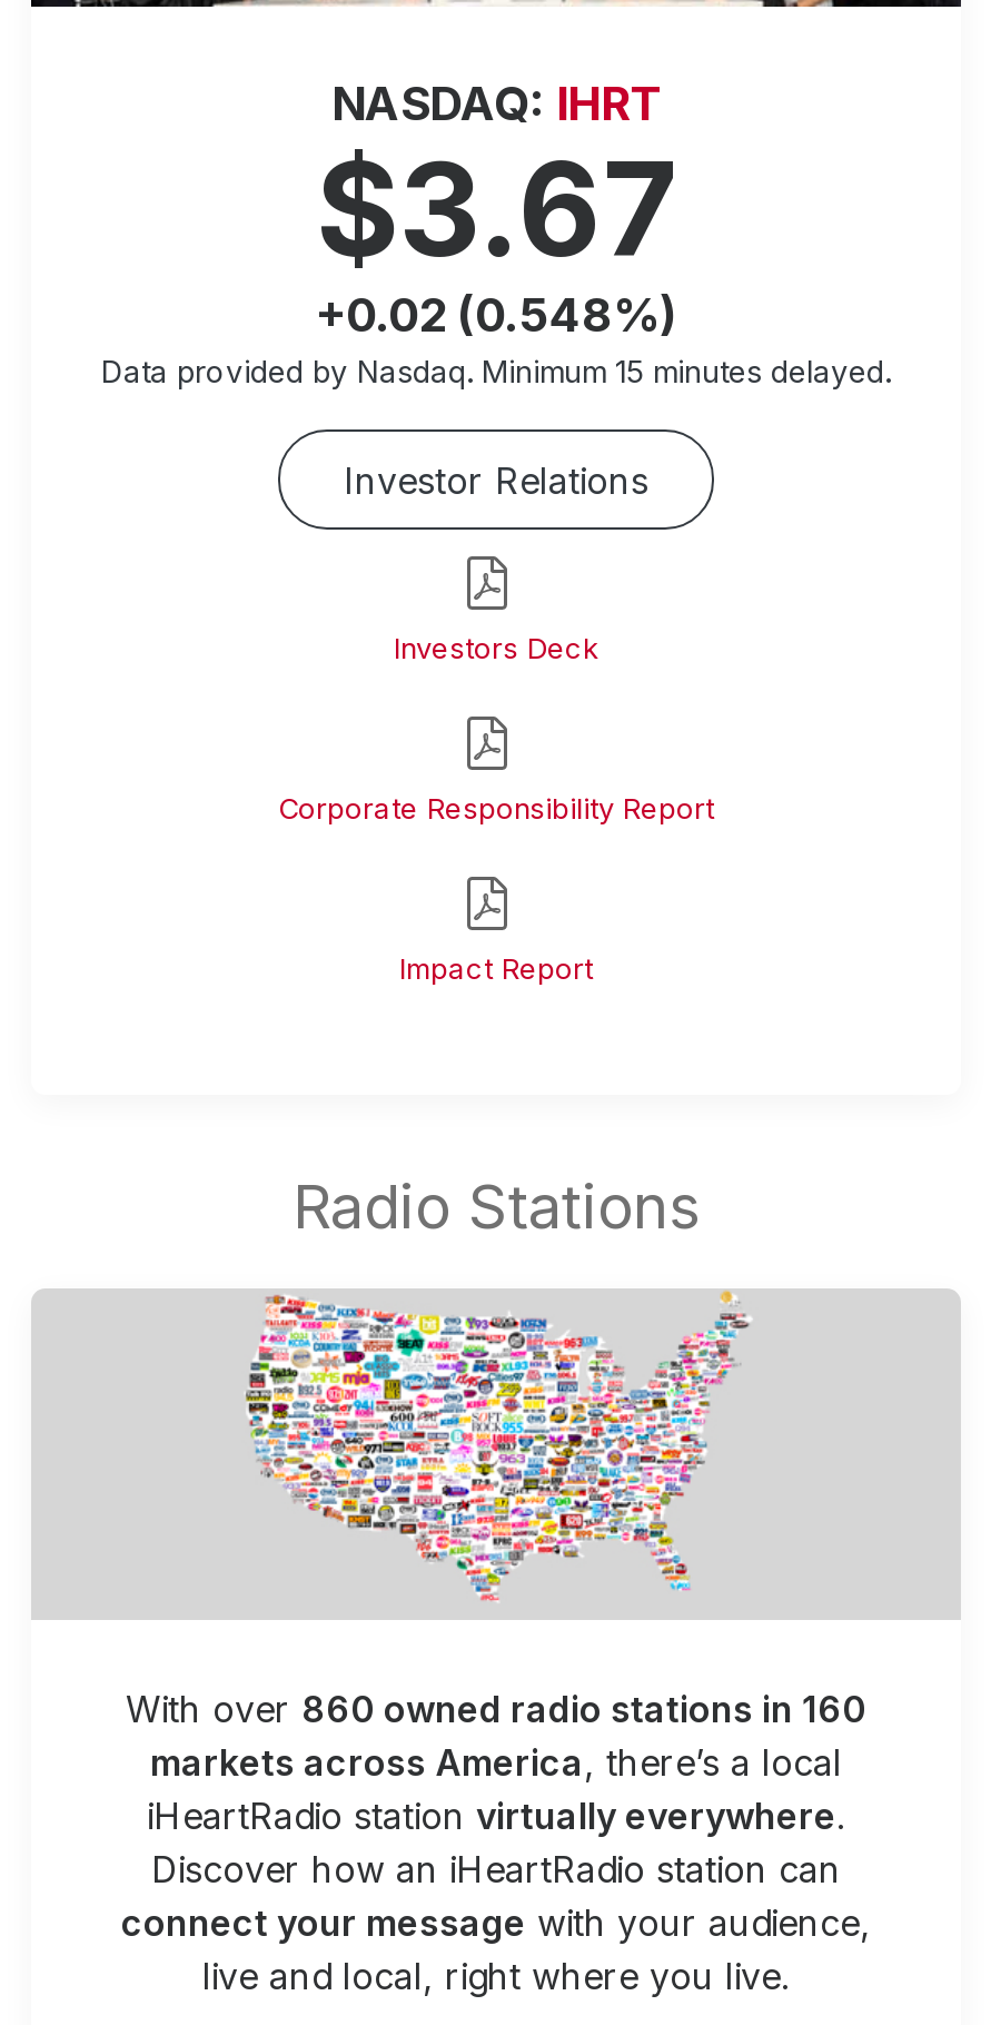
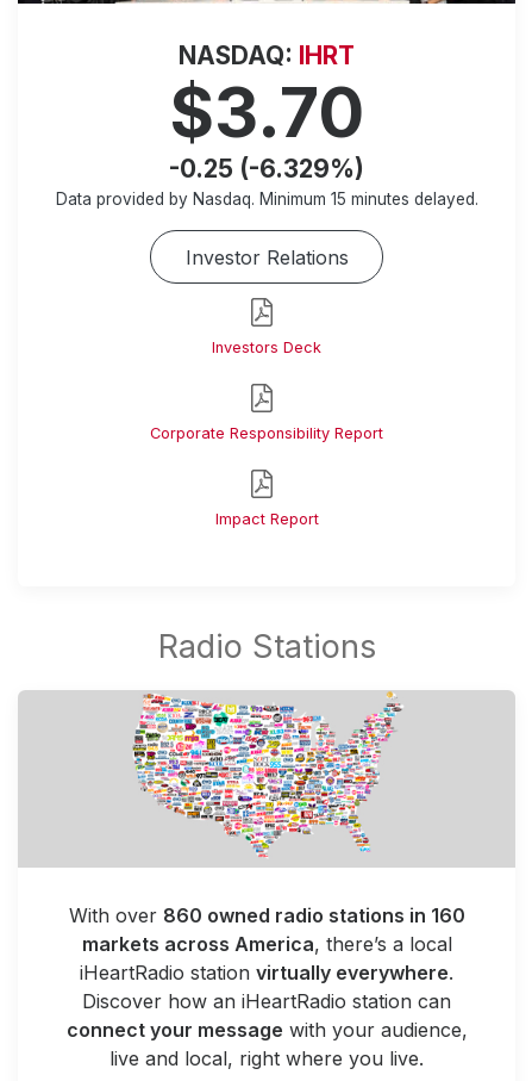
[316,132,676,288] $3.67 -> [170,71,364,154] $3.70
[315,288,677,343] +0.02 (0.548%) -> [169,154,364,184] -0.25 (-6.329%)

